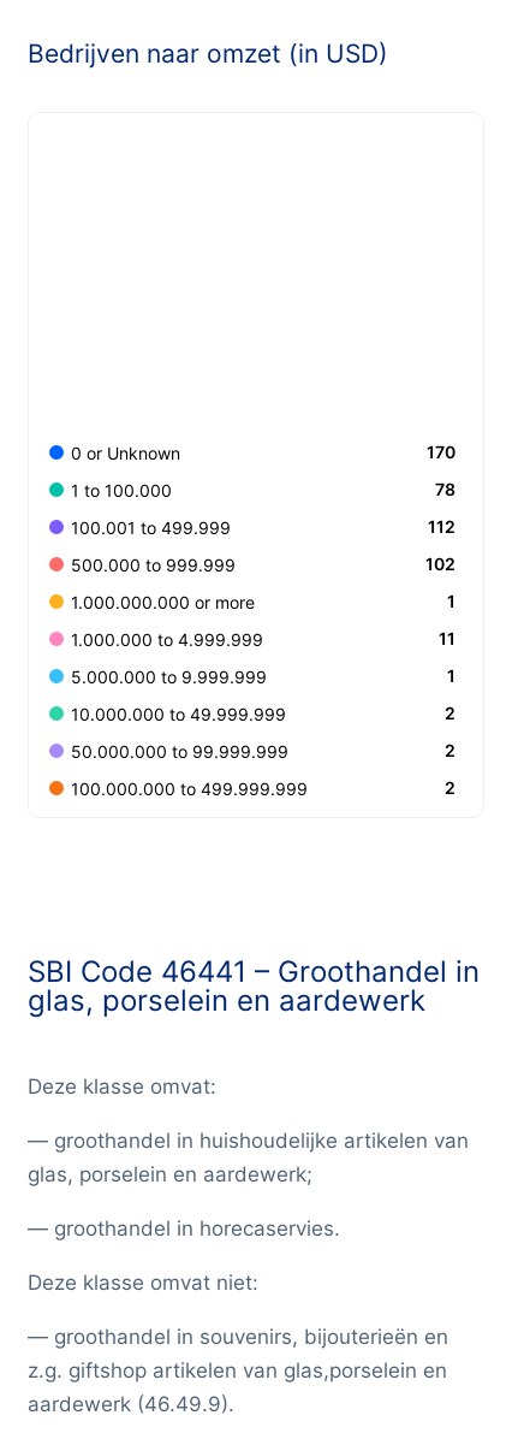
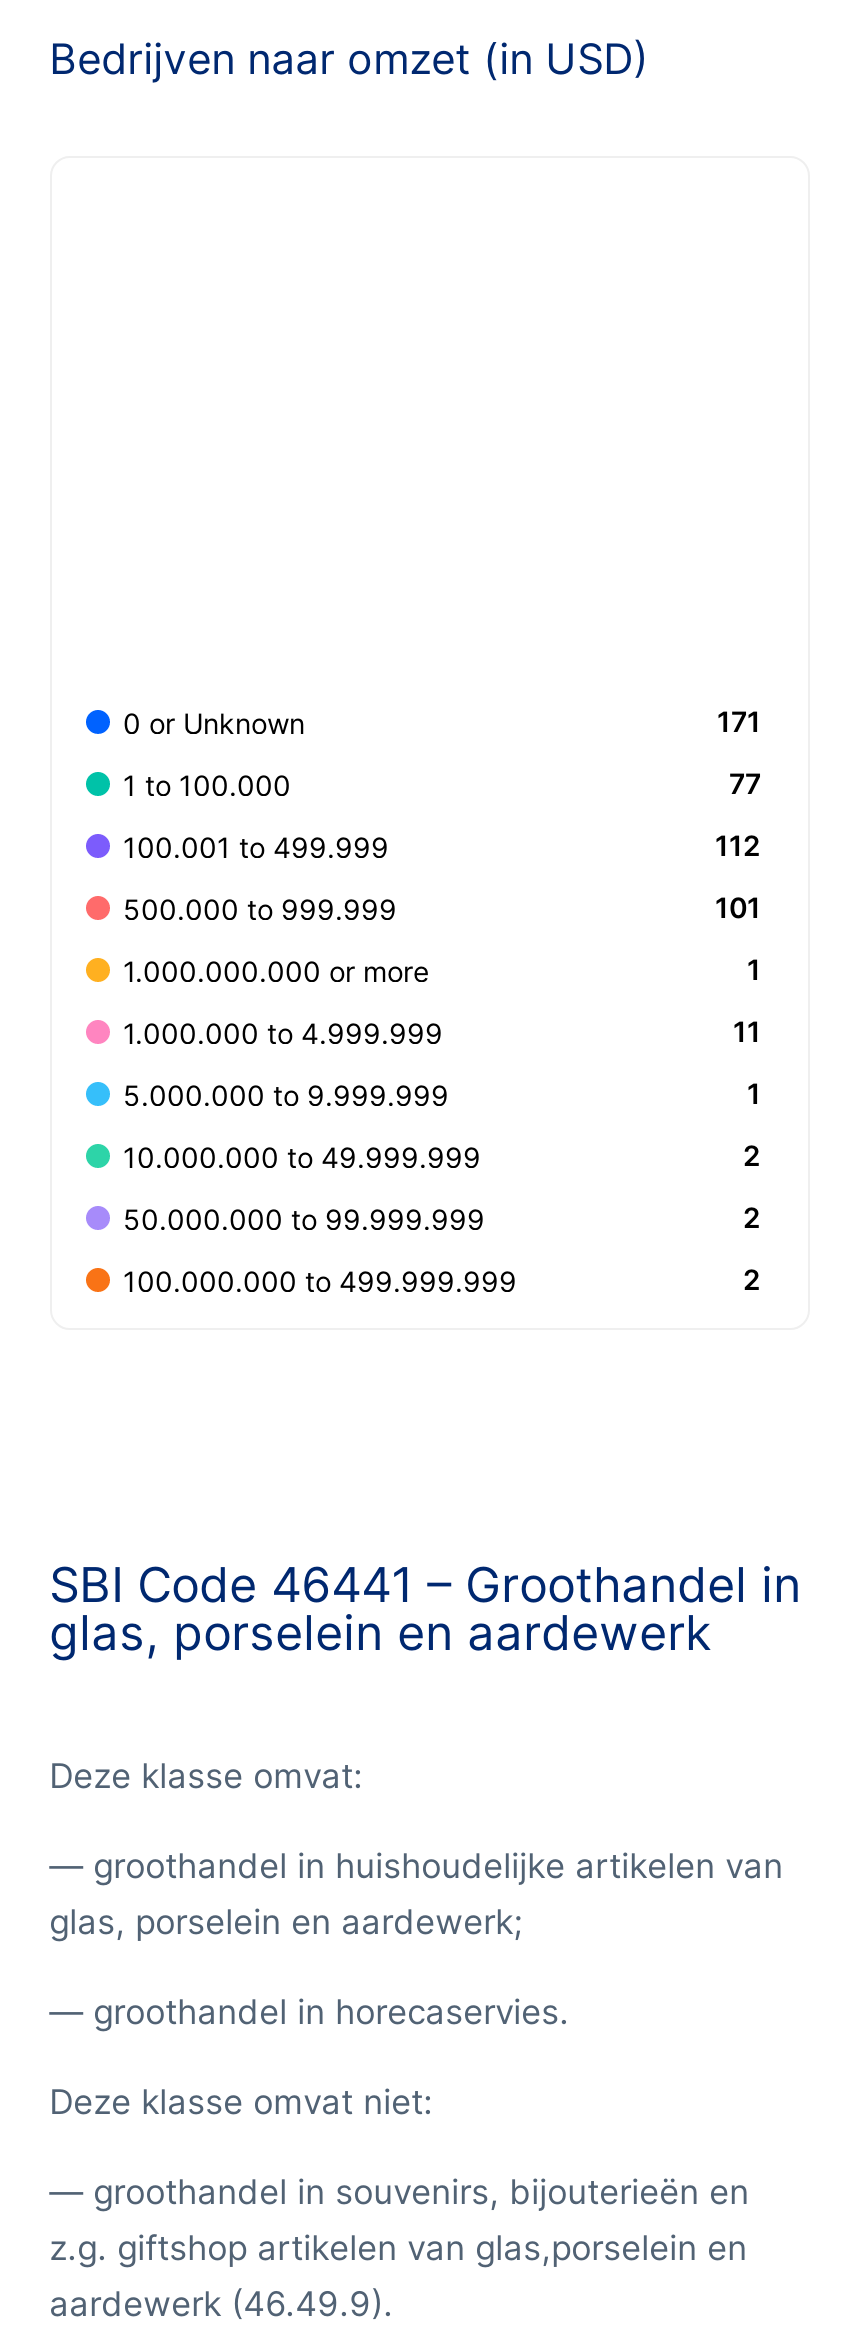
[426,442,455,462] 170 -> [717,705,761,739] 171
[434,479,455,500] 78 -> [729,767,761,801] 77
[425,554,455,574] 102 -> [715,891,761,925] 101

